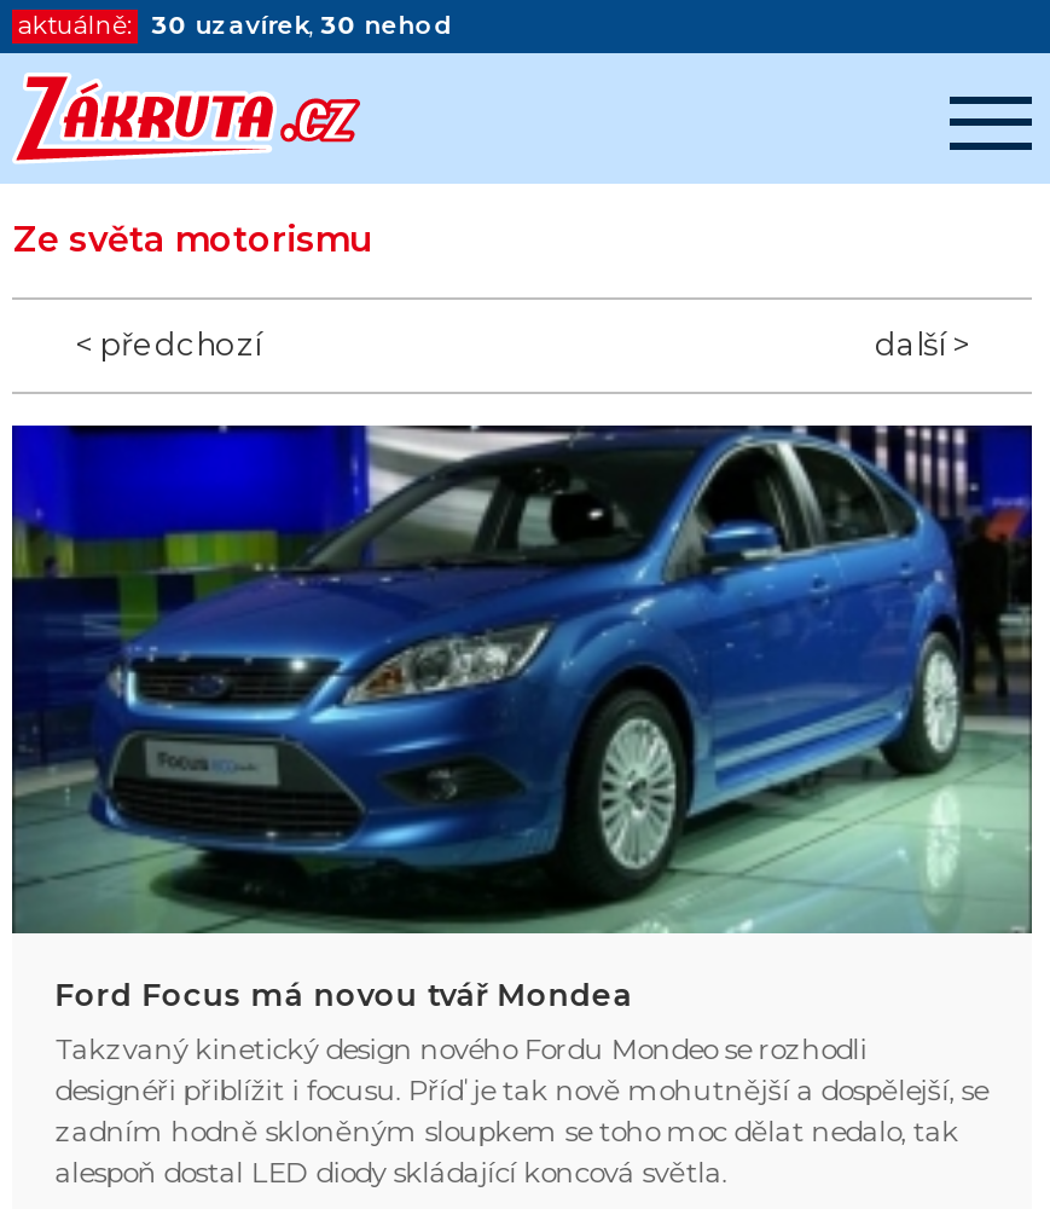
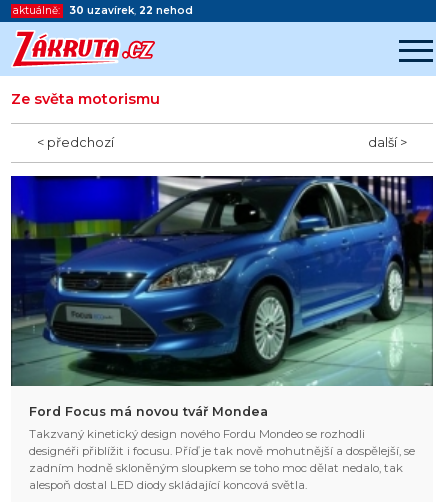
[151,10,453,41] 30 uzavírek, 30 nehod -> [69,4,193,17] 30 uzavírek, 22 nehod

